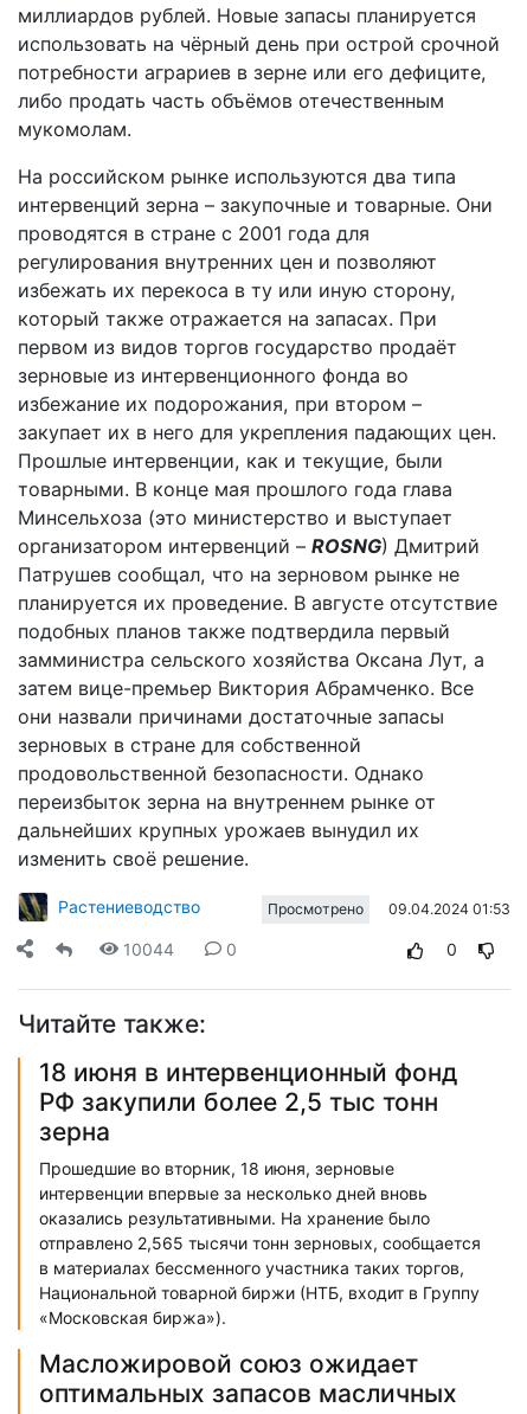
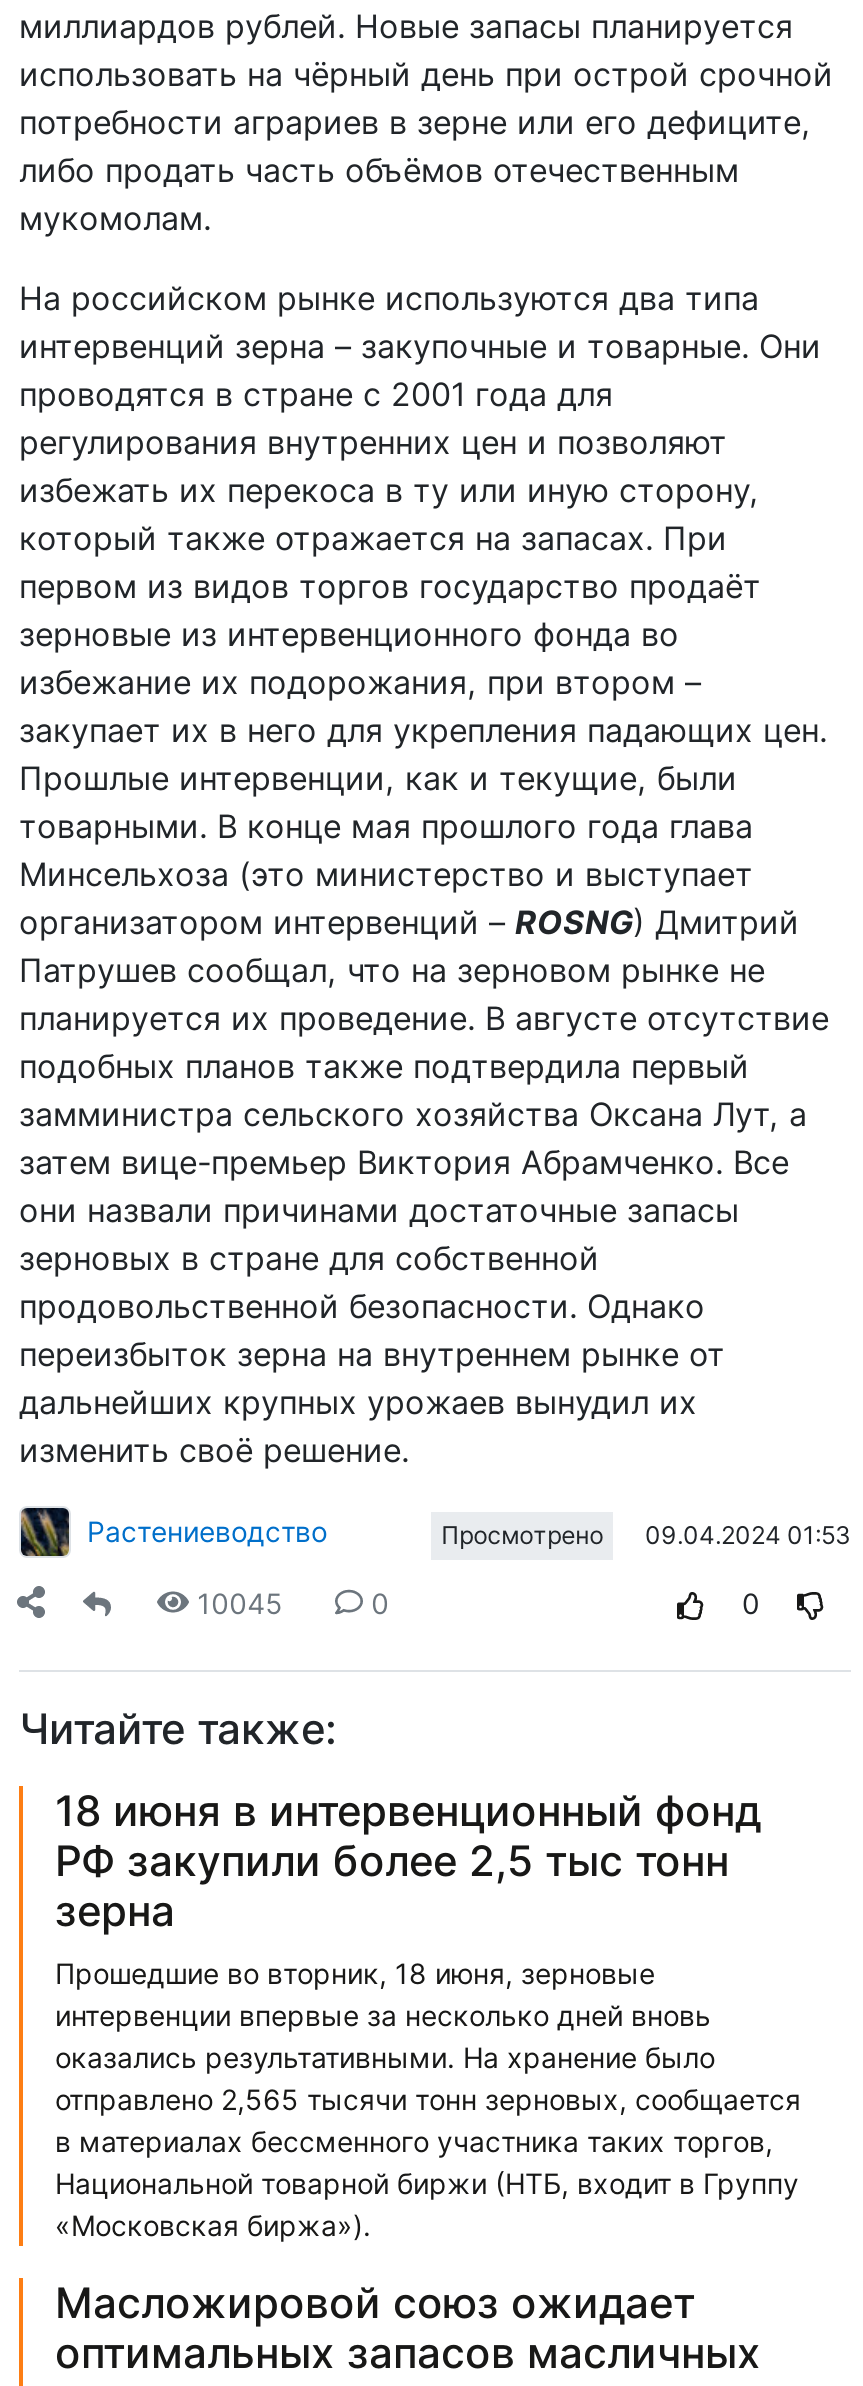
[123,939,174,959] 10044 -> [197,1586,283,1620] 10045

